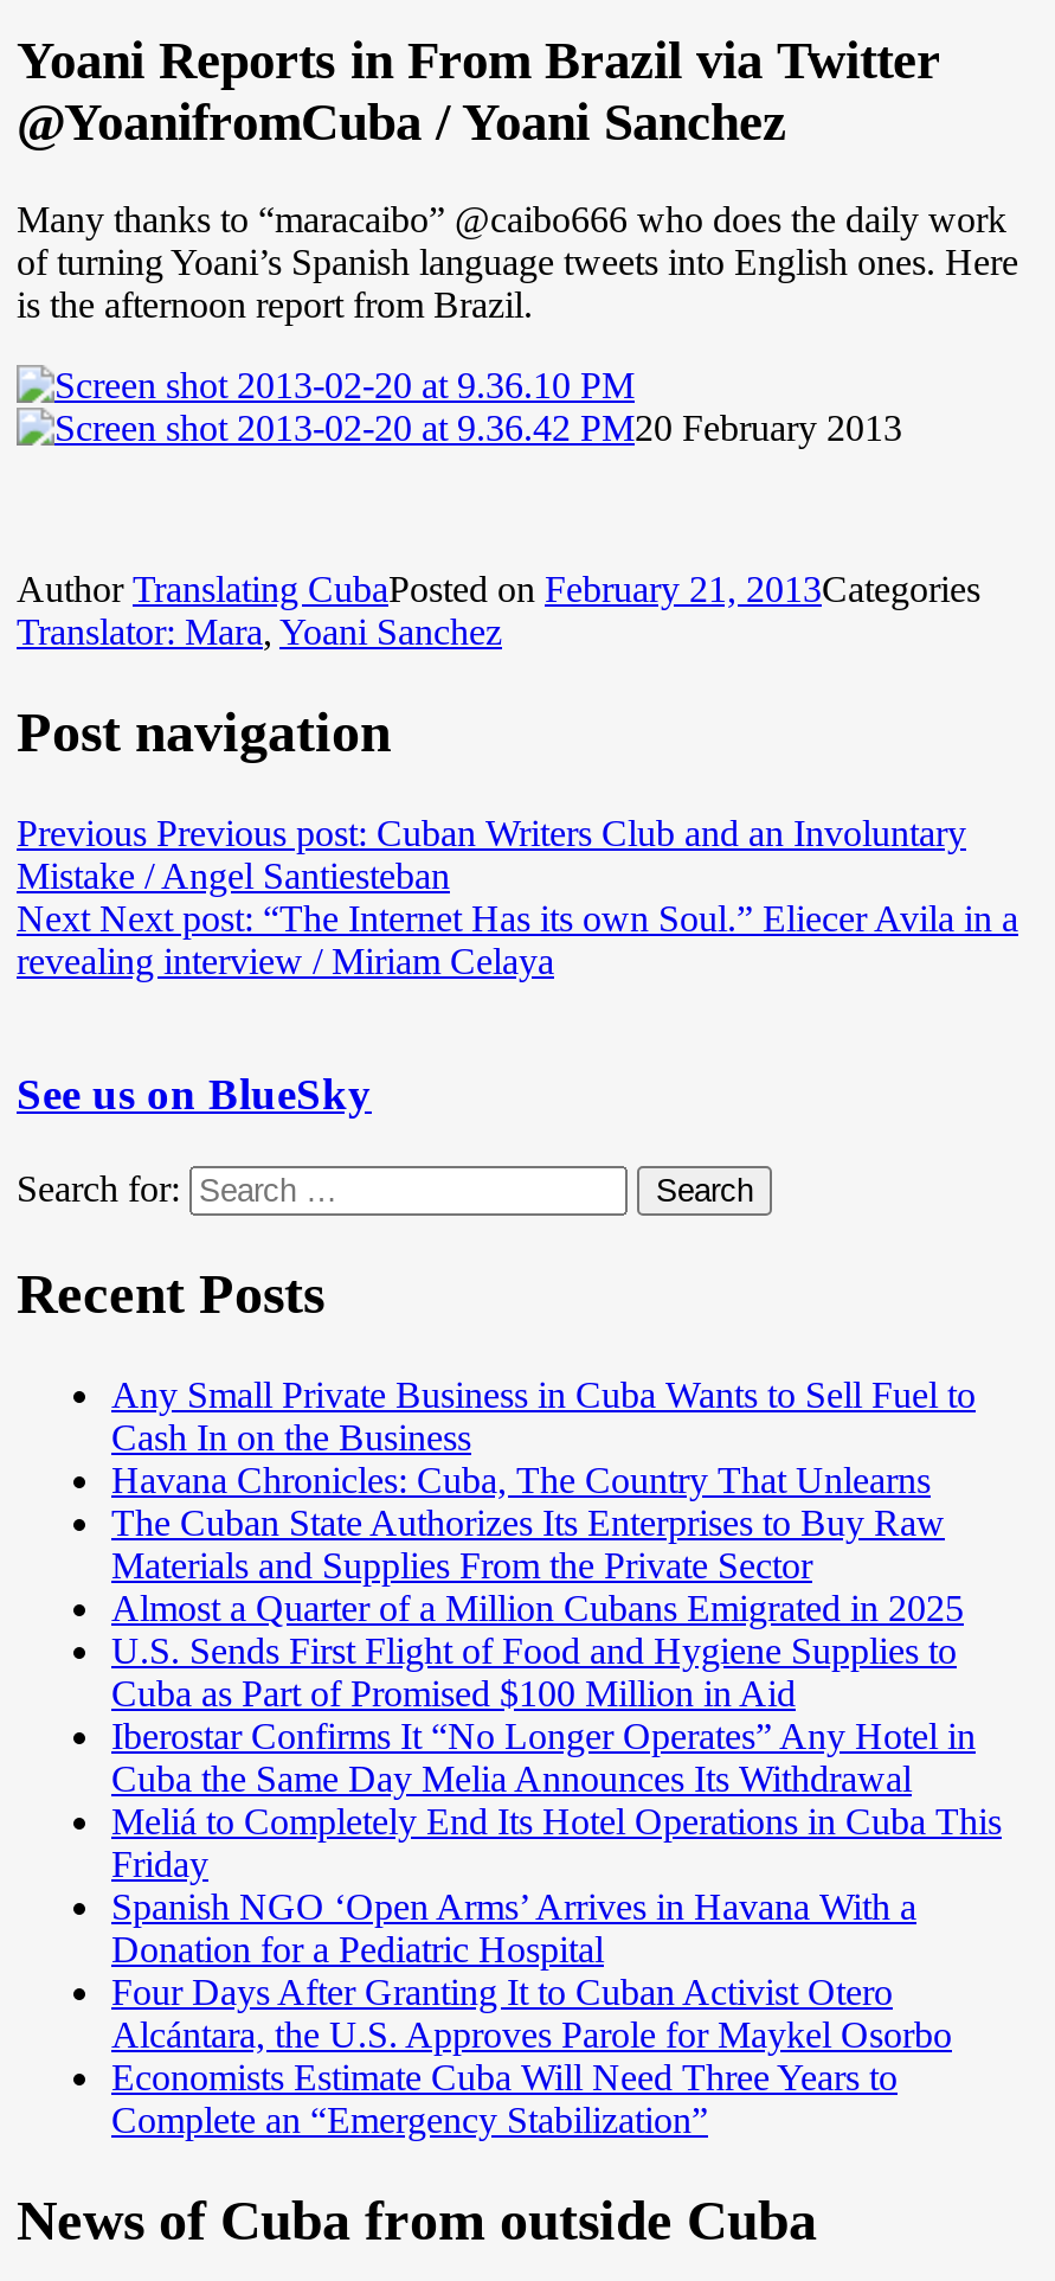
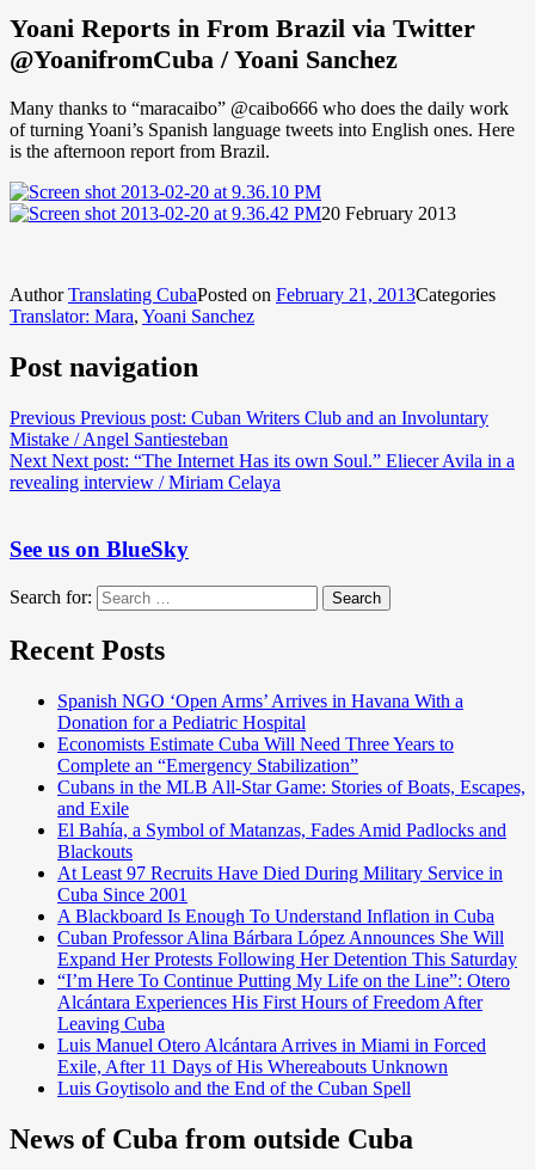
[111,1374,1002,1884] Any Small Private Business in Cuba Wants to Sell Fuel to | Cash In on the Business | Havana Chronicles: Cuba, The Country That Unlearns | The Cuban State Authorizes Its Enterprises to Buy Raw | Materials and Supplies From the Private Sector | Almost a Quarter of a Million Cubans Emigrated in 2025 | U.S. Sends First Flight of Food and Hygiene Supplies to | Cuba as Part of Promised $100 Million in Aid | Iberostar Confirms It “No Longer Operates” Any Hotel in | Cuba the Same Day Melia Announces Its Withdrawal | Meliá to Completely End Its Hotel Operations in Cuba This | Friday -> none
moved [111,1886,916,1969] -> [57,691,463,732]: Spanish NGO ‘Open Arms’ Arrives in Havana With a | Donation for a Pediatric Hospital
[111,1971,952,2054] Four Days After Granting It to Cuban Activist Otero | Alcántara, the U.S. Approves Parole for Maykel Osorbo -> none
moved [111,2057,898,2140] -> [57,734,454,775]: Economists Estimate Cuba Will Need Three Years to | Complete an “Emergency Stabilization”
none -> [57,777,525,1098] Cubans in the MLB All-Star Game: Stories of Boats, Escapes, | and Exile | El Bahía, a Symbol of Matanzas, Fades Amid Padlocks and | Blackouts | At Least 97 Recruits Have Died During Military Service in | Cuba Since 2001 | A Blackboard Is Enough To Understand Inflation in Cuba | Cuban Professor Alina Bárbara López Announces She Will | Expand Her Protests Following Her Detention This Saturday | “I’m Here To Continue Putting My Life on the Line”: Otero | Alcántara Experiences His First Hours of Freedom After | Leaving Cuba | Luis Manuel Otero Alcántara Arrives in Miami in Forced | Exile, After 11 Days of His Whereabouts Unknown | Luis Goytisolo and the End of the Cuban Spell

